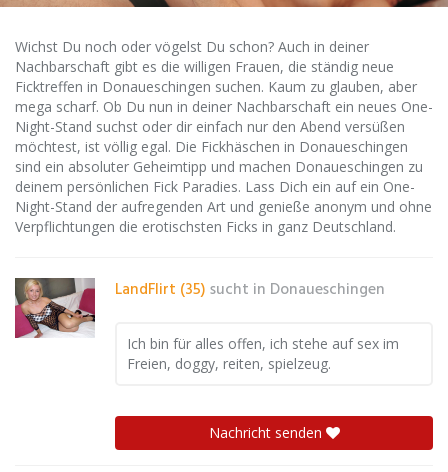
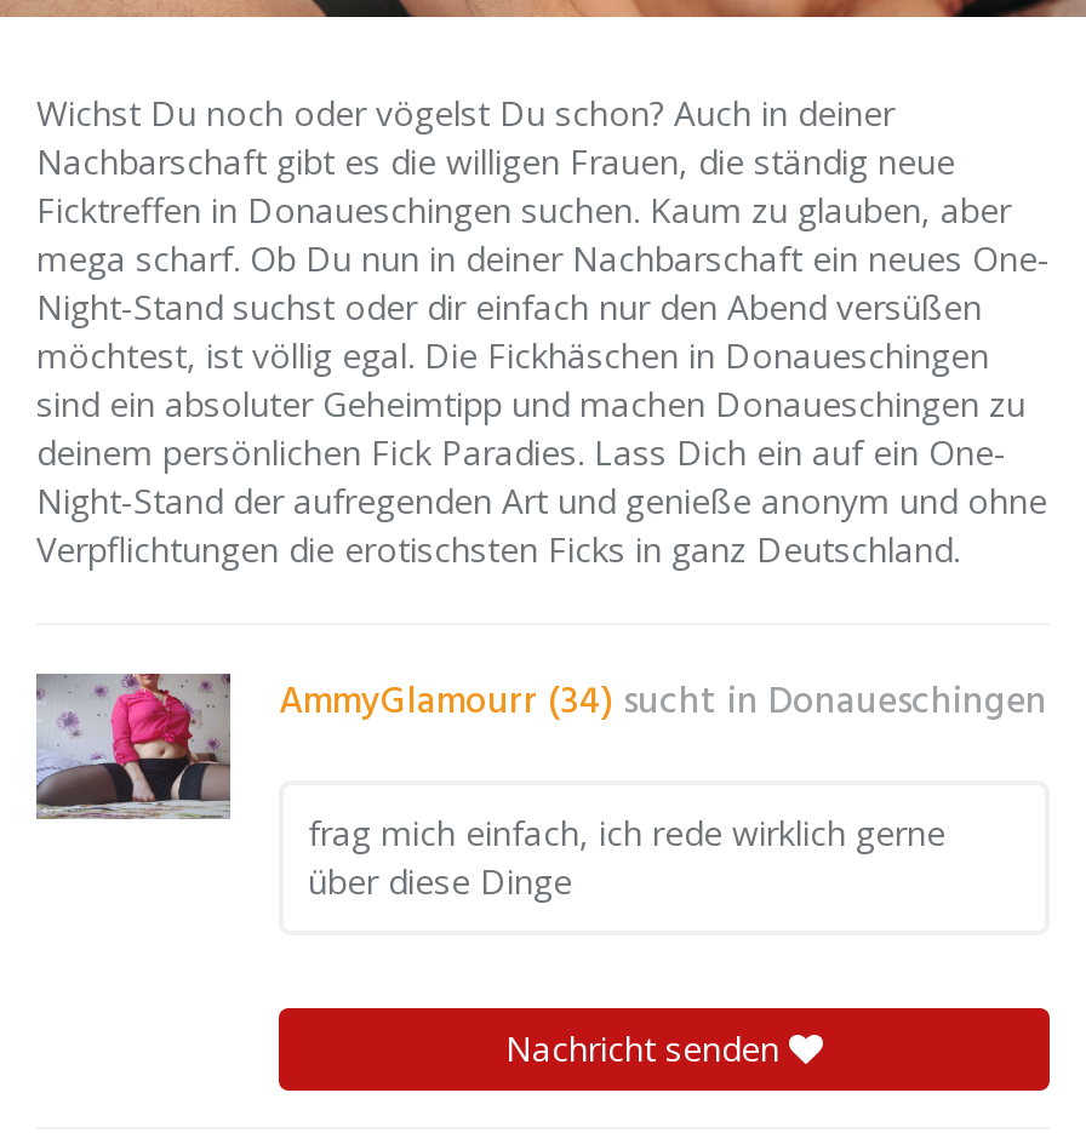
[14,278,385,338] [image] | LandFlirt (35) sucht in Donaueschingen -> [36,674,1047,822] [image] | AmmyGlamourr (34) sucht in Donaueschingen
[127,334,399,373] Ich bin für alles offen, ich stehe auf sex im | Freien, doggy, reiten, spielzeug. -> [308,809,945,904] frag mich einfach, ich rede wirklich gerne | über diese Dinge

